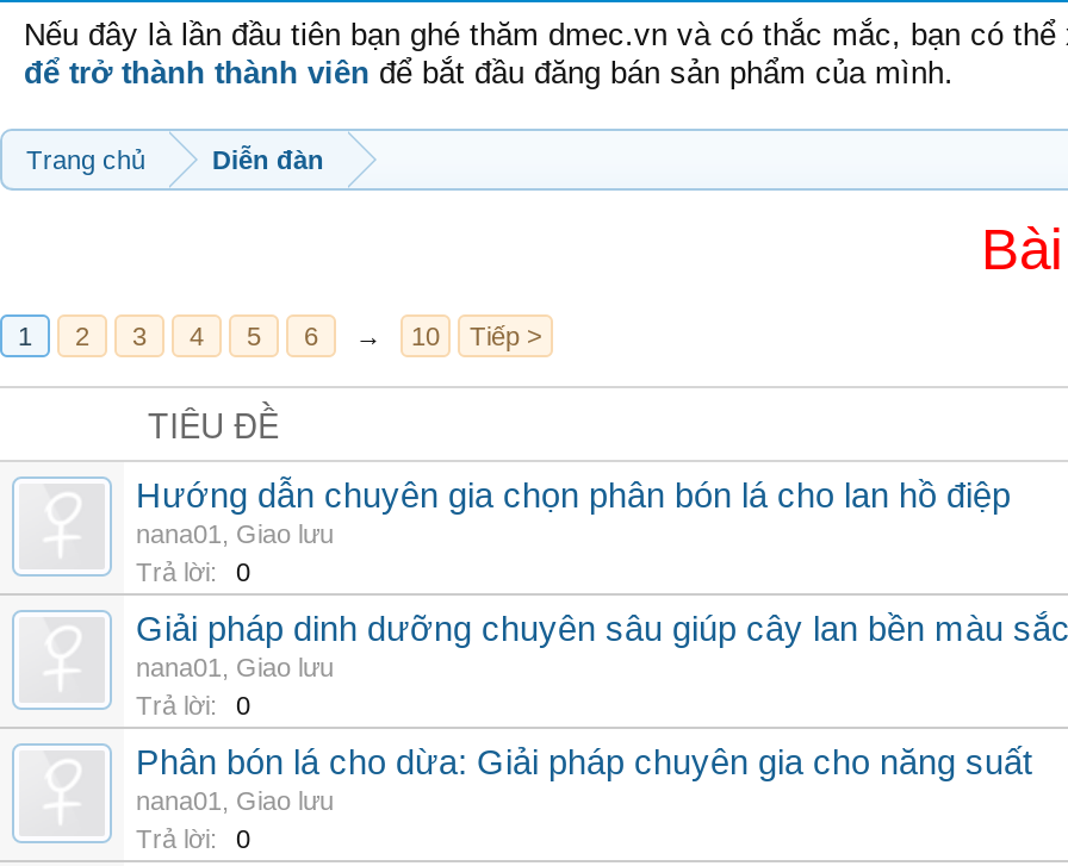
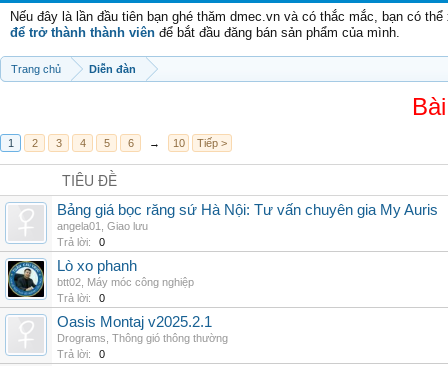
[136,476,1011,548] Hướng dẫn chuyên gia chọn phân bón lá cho lan hồ điệp | nana01, Giao lưu -> [57,202,438,232] Bảng giá bọc răng sứ Hà Nội: Tư vấn chuyên gia My Auris | angela01, Giao lưu
none -> [7,260,45,298] [image]
[136,610,1068,681] Giải pháp dinh dưỡng chuyên sâu giúp cây lan bền màu sắc | nana01, Giao lưu -> [57,258,194,288] Lò xo phanh | btt02, Máy móc công nghiệp
[136,743,1032,815] Phân bón lá cho dừa: Giải pháp chuyên gia cho năng suất | nana01, Giao lưu -> [57,314,228,344] Oasis Montaj v2025.2.1 | Drograms, Thông gió thông thường

